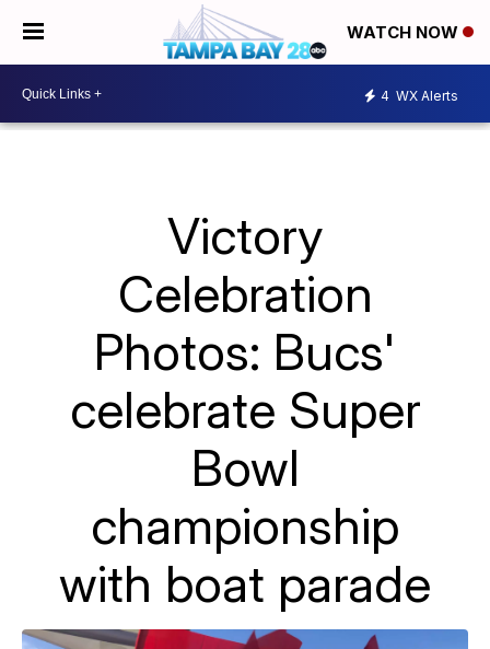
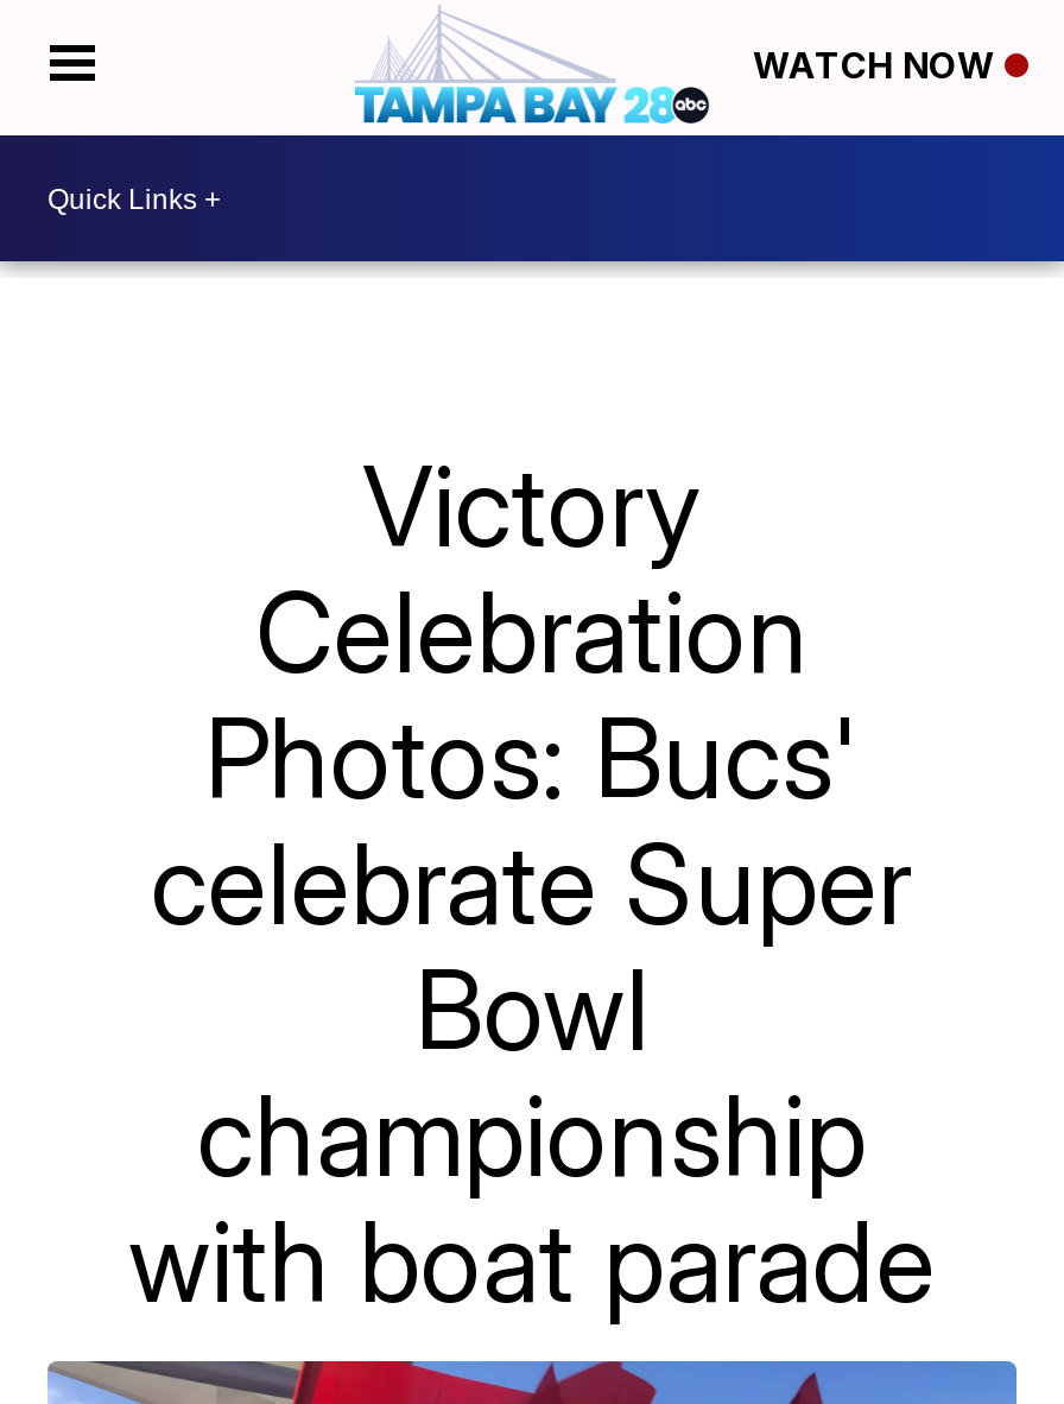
[381,87,458,103] 4 WX Alerts -> none

